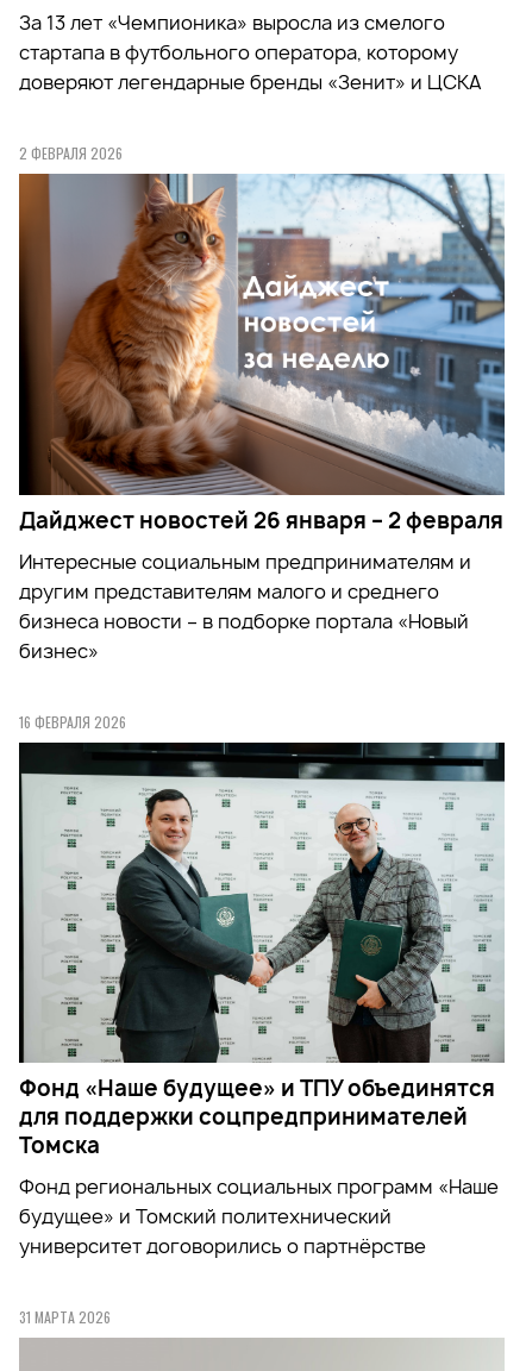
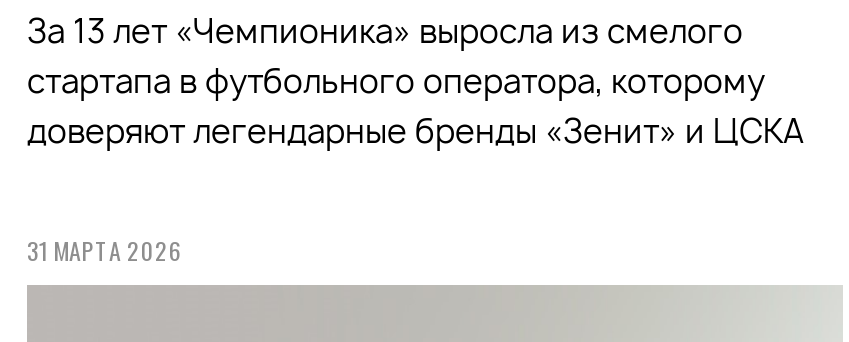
[19,143,123,163] 2 ФЕВРАЛЯ 2026 -> none
[19,173,506,731] [image] | Дайджест новостей 26 января – 2 февраля | Интересные социальным предпринимателям и | другим представителям малого и среднего | бизнеса новости – в подборке портала «Новый | бизнес» | 16 ФЕВРАЛЯ 2026 -> none
[19,741,506,1259] [image] | Фонд «Наше будущее» и ТПУ объединятся | для поддержки соцпредпринимателей | Томска | Фонд региональных социальных программ «Наше | будущее» и Томский политехнический | университет договорились о партнёрстве -> none

